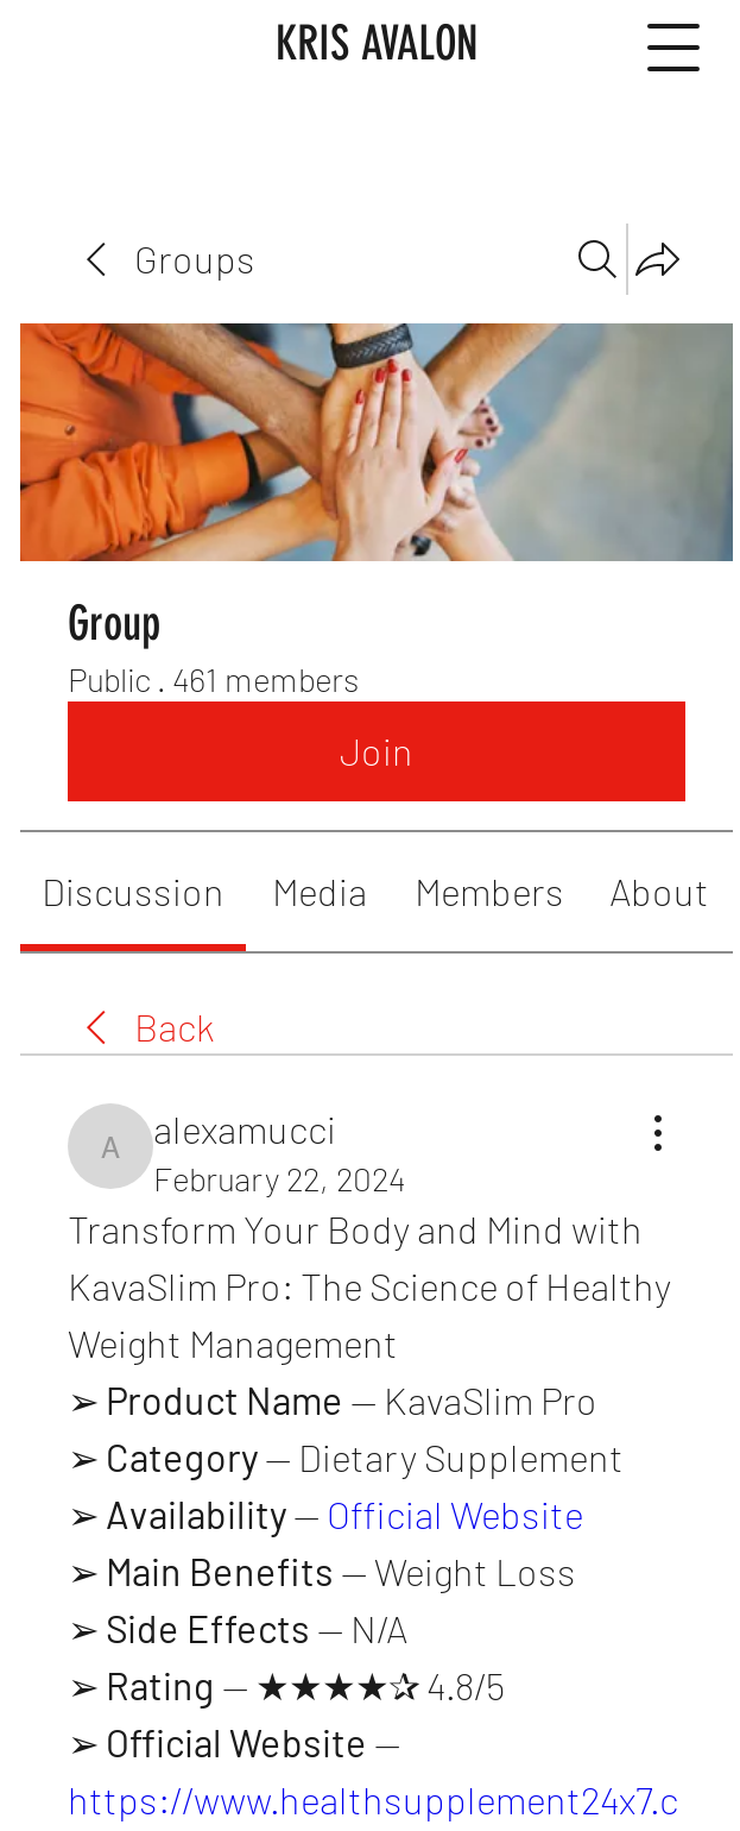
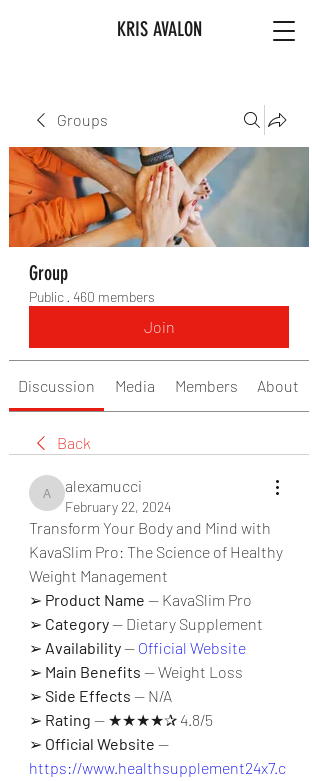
[68,659,360,699] Public 461 members -> [29,288,155,305] Public 460 members

